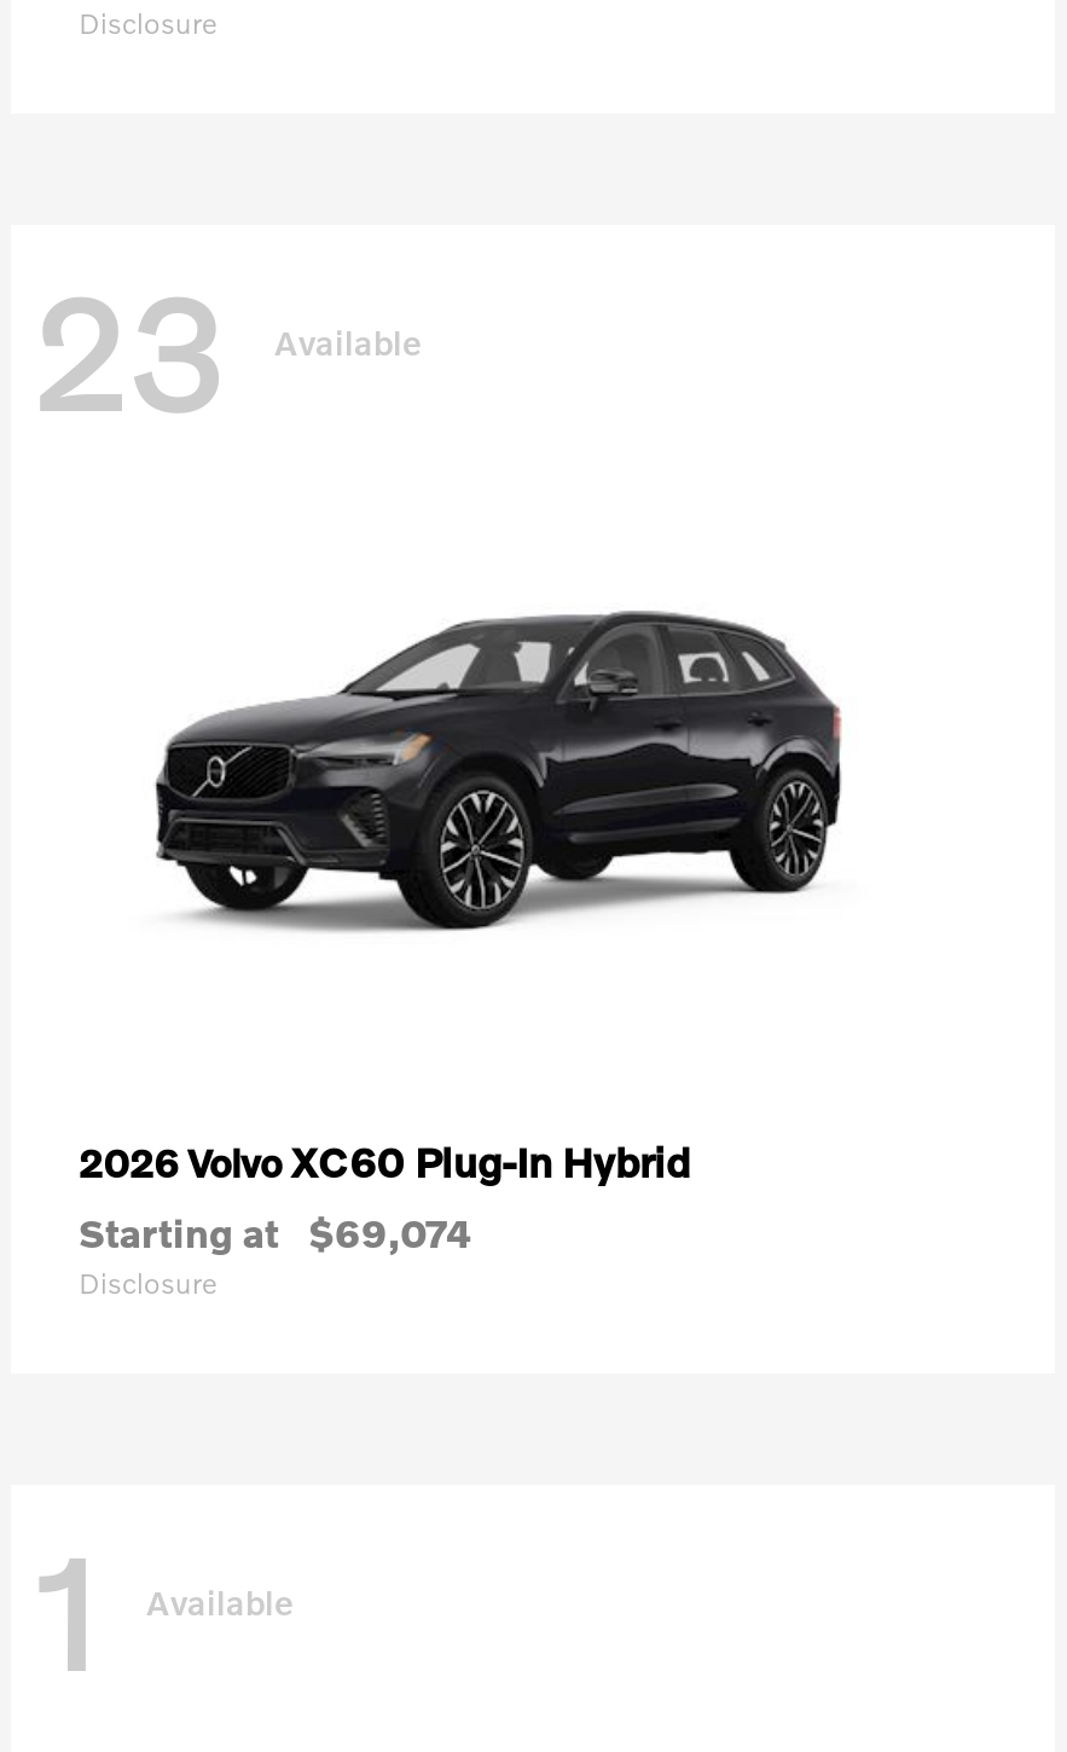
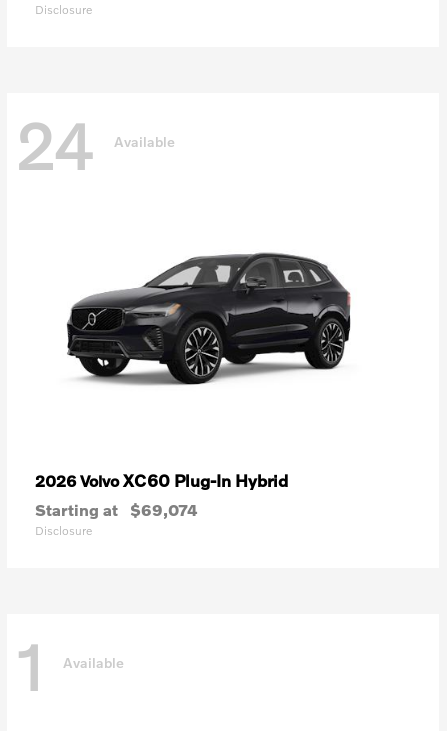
[30,258,422,444] 23 Available -> [15,107,175,184] 24 Available

